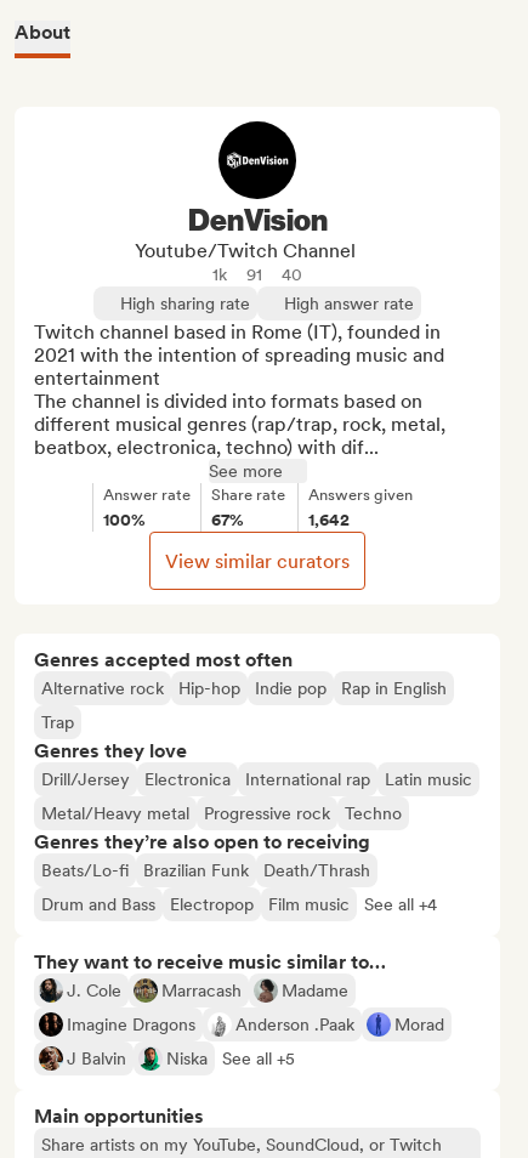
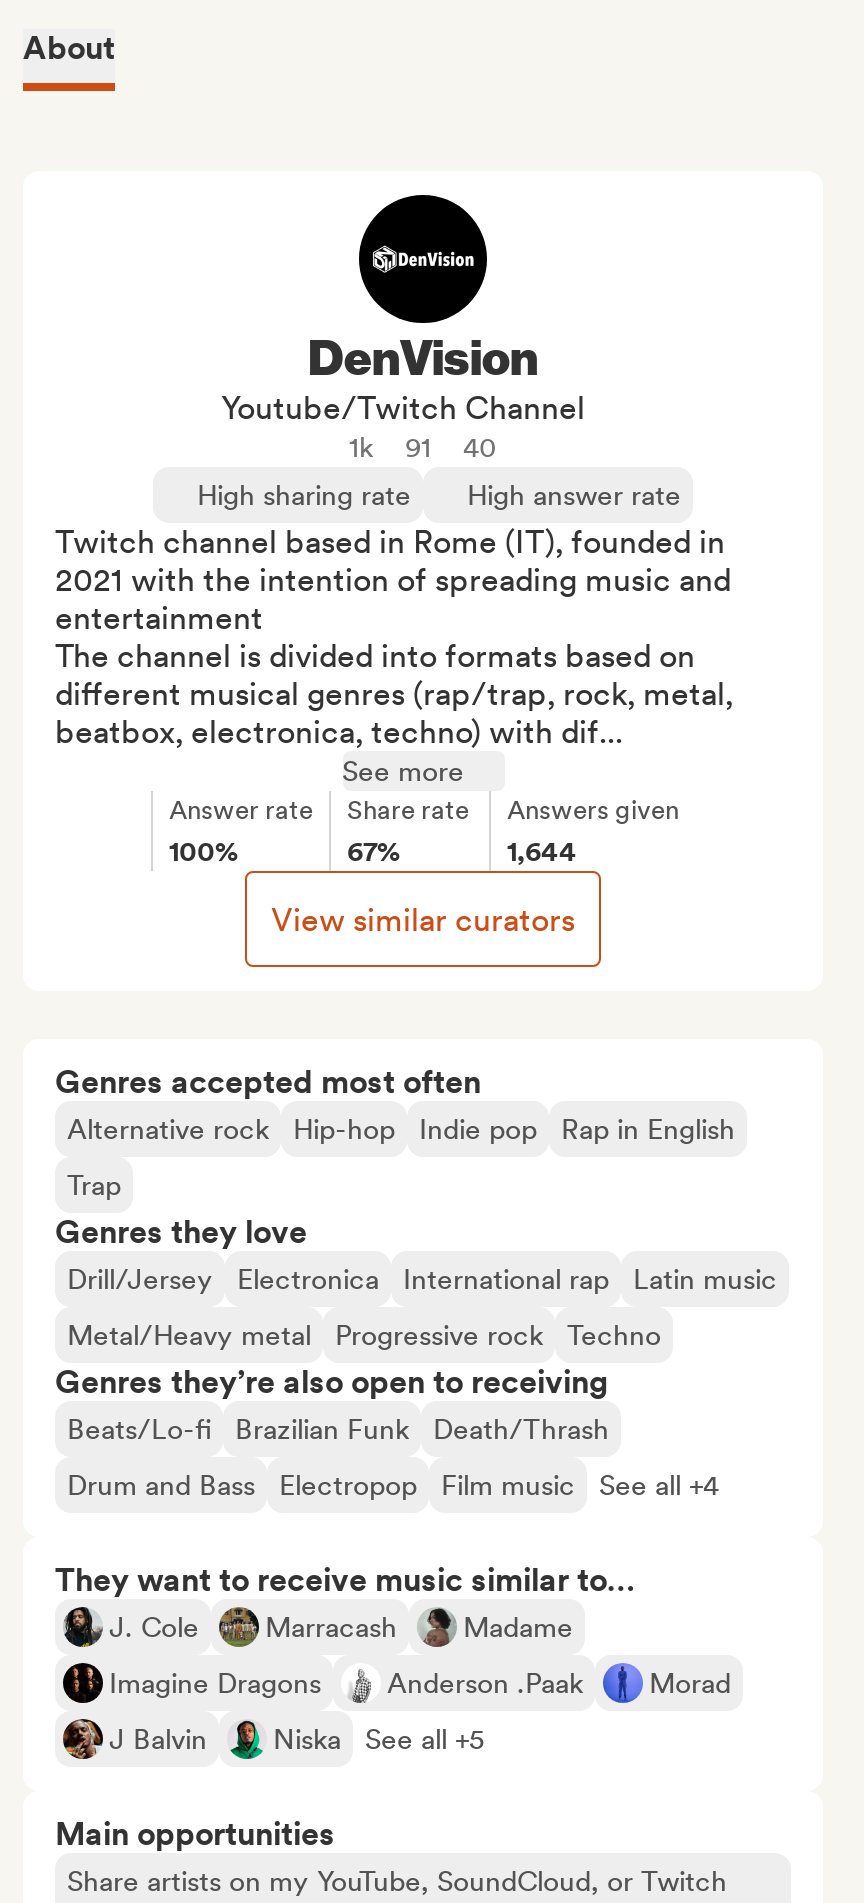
[308,510,350,529] 1,642 -> [507,835,577,867] 1,644

